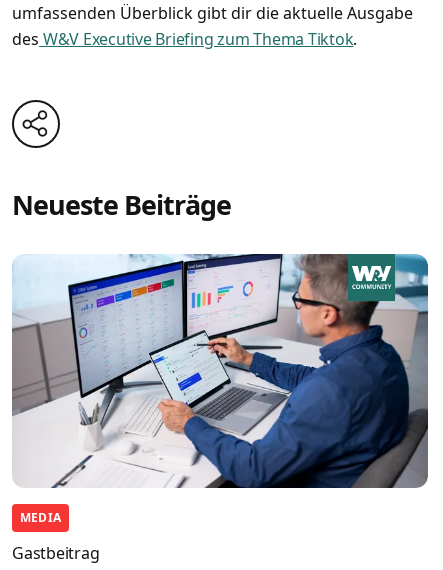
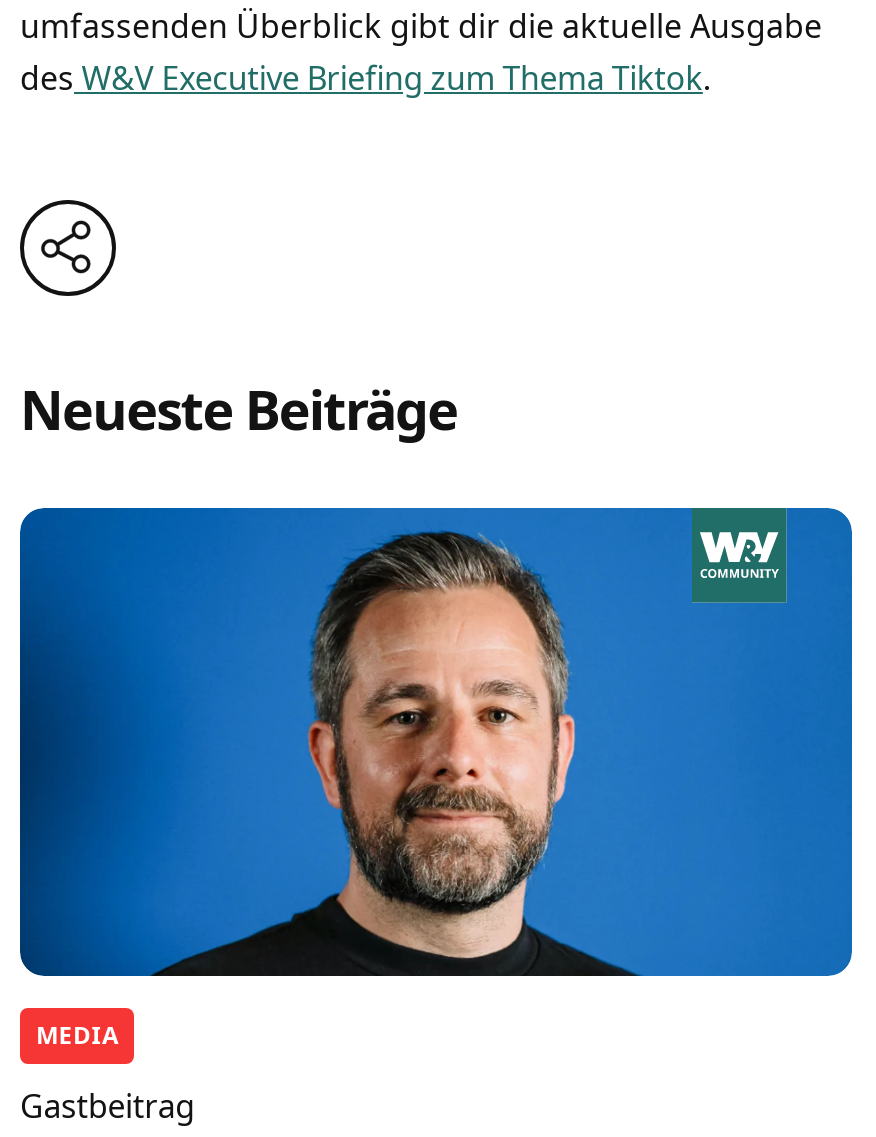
[11,253,429,489] [image] -> [18,506,854,978] [image]

